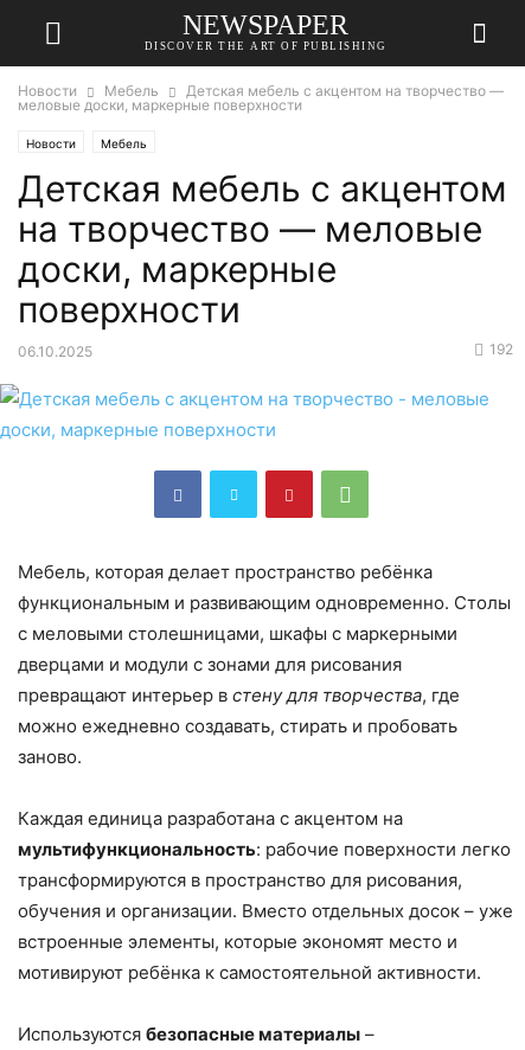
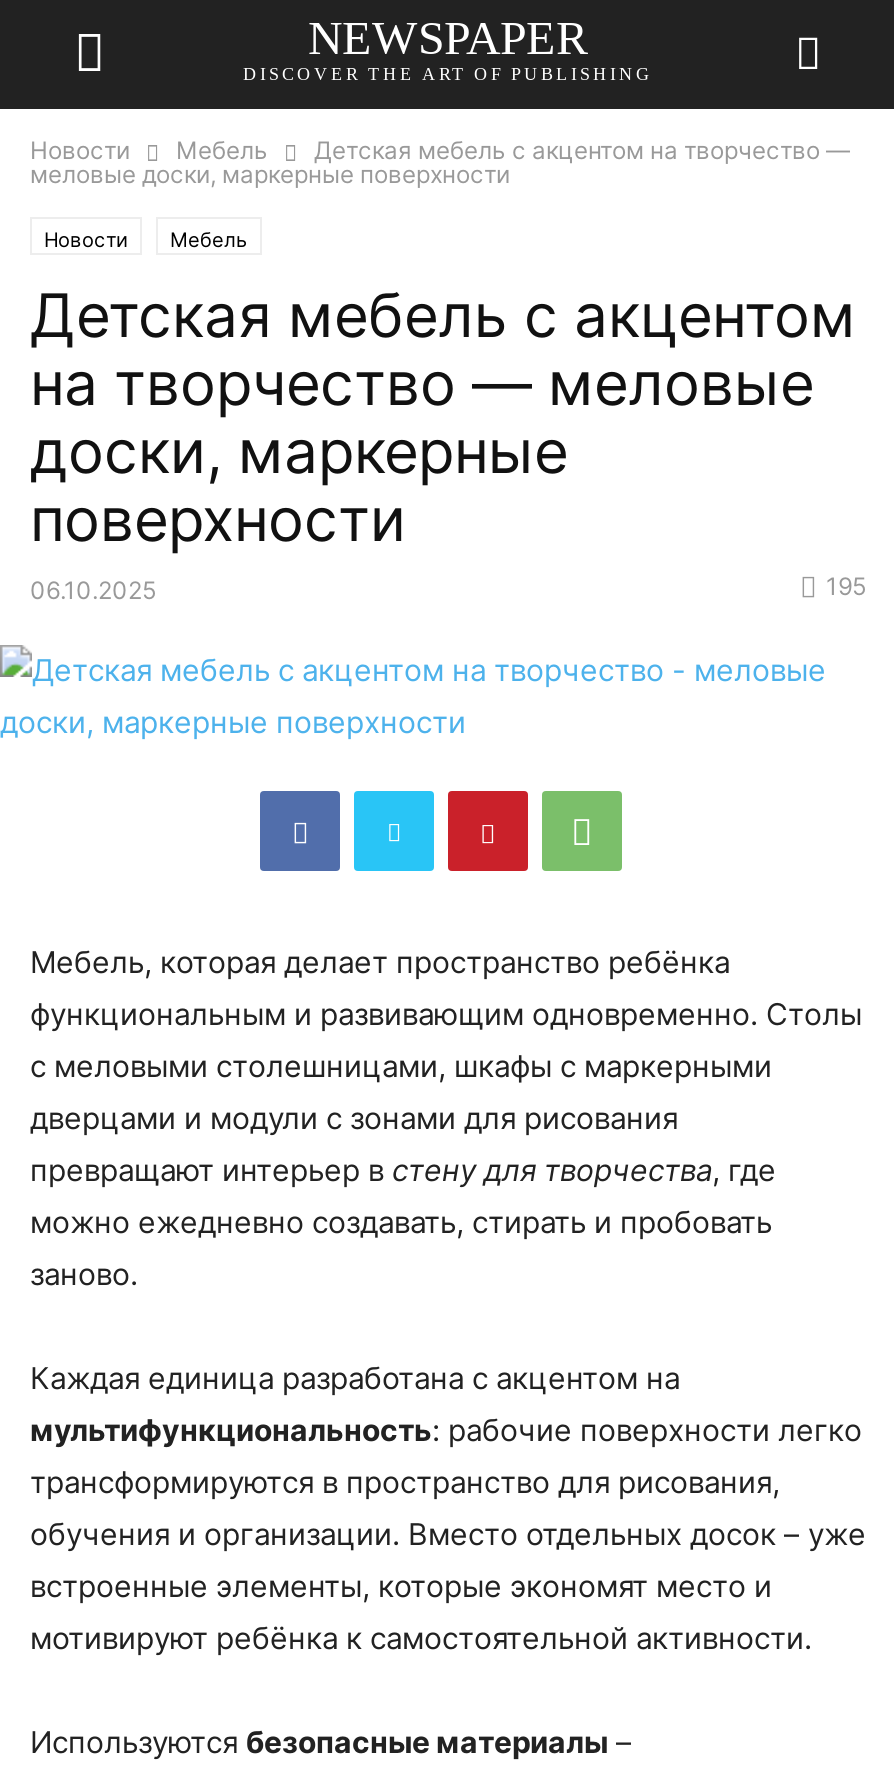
[489,340,513,358] 192 -> [826,571,866,601] 195

